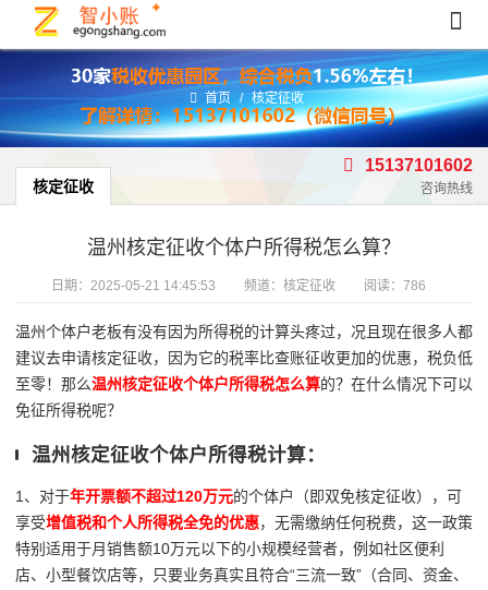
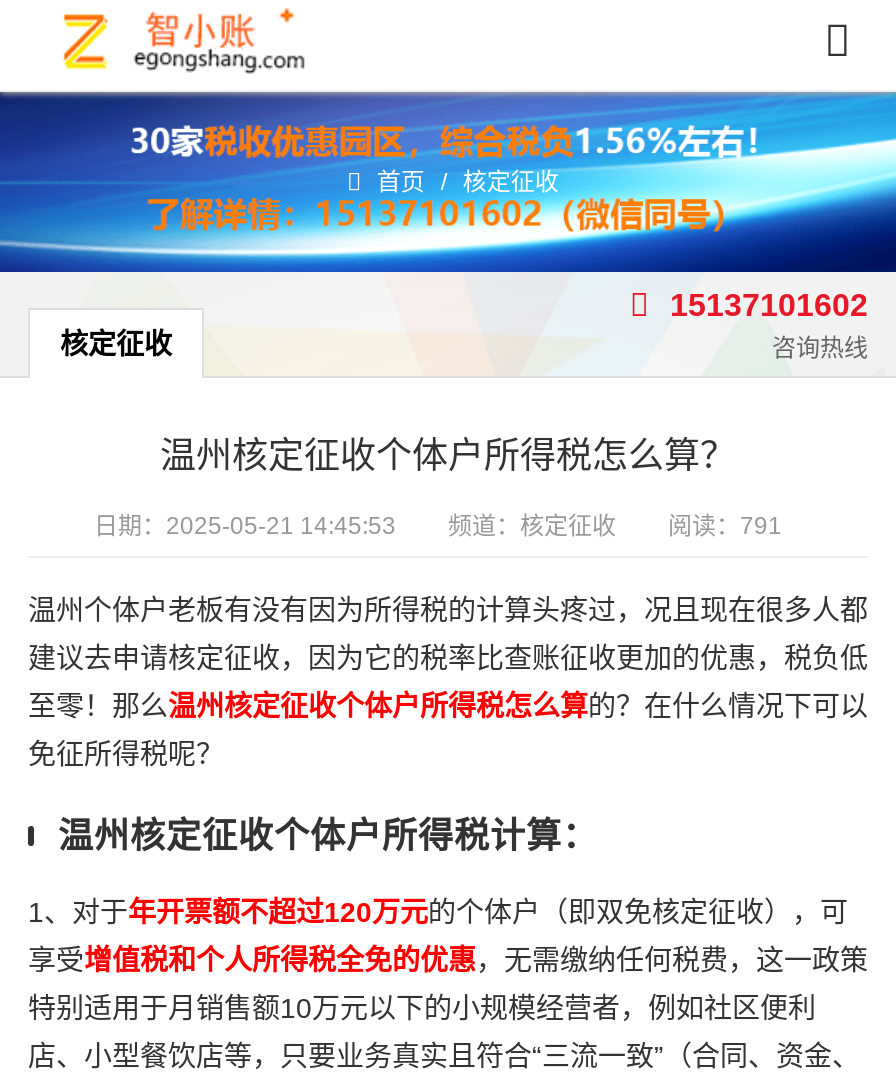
[51,278,426,293] 日期：2025-05-21 14:45:53 频道：核定征收 阅读：786 -> [94,511,782,539] 日期：2025-05-21 14:45:53 频道：核定征收 阅读：791

